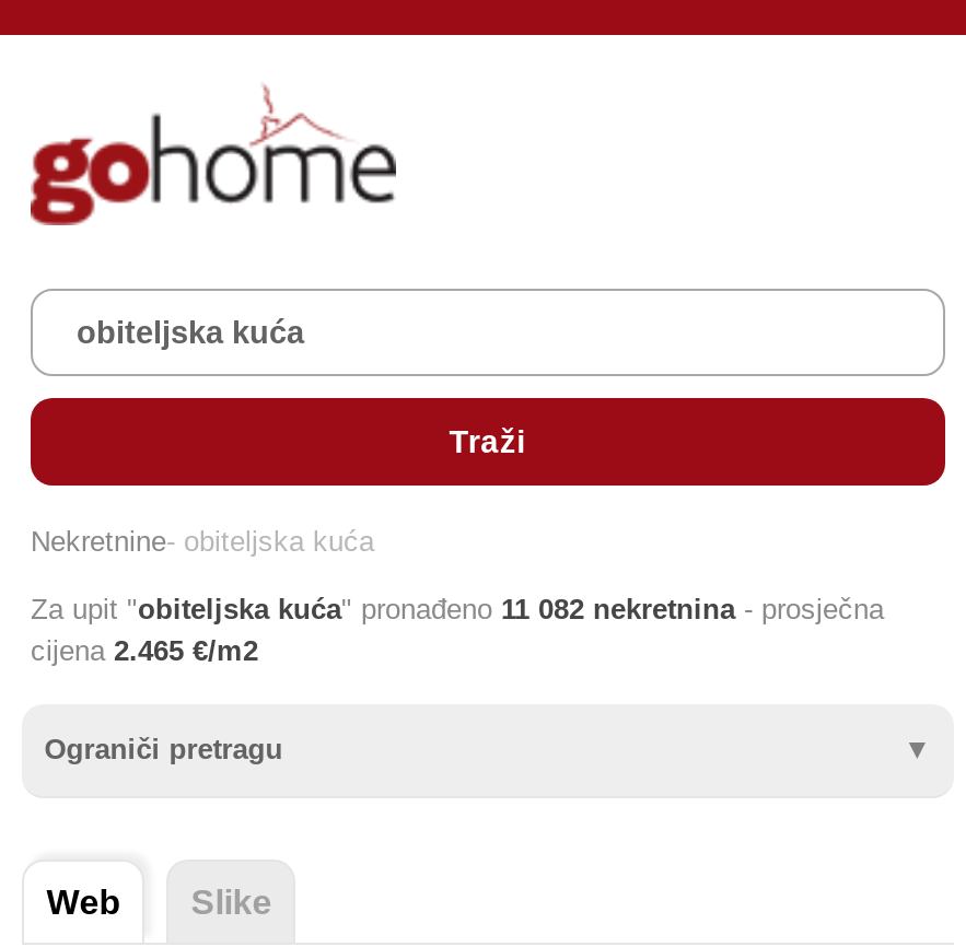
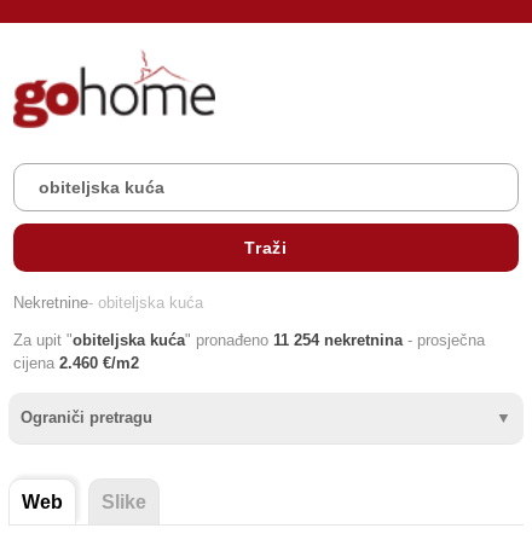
[31,593,884,626] Za upit "obiteljska kuća" pronađeno 11 082 nekretnina - prosječna -> [13,331,485,349] Za upit "obiteljska kuća" pronađeno 11 254 nekretnina - prosječna
[31,634,258,667] cijena 2.465 €/m2 -> [13,354,139,372] cijena 2.460 €/m2

